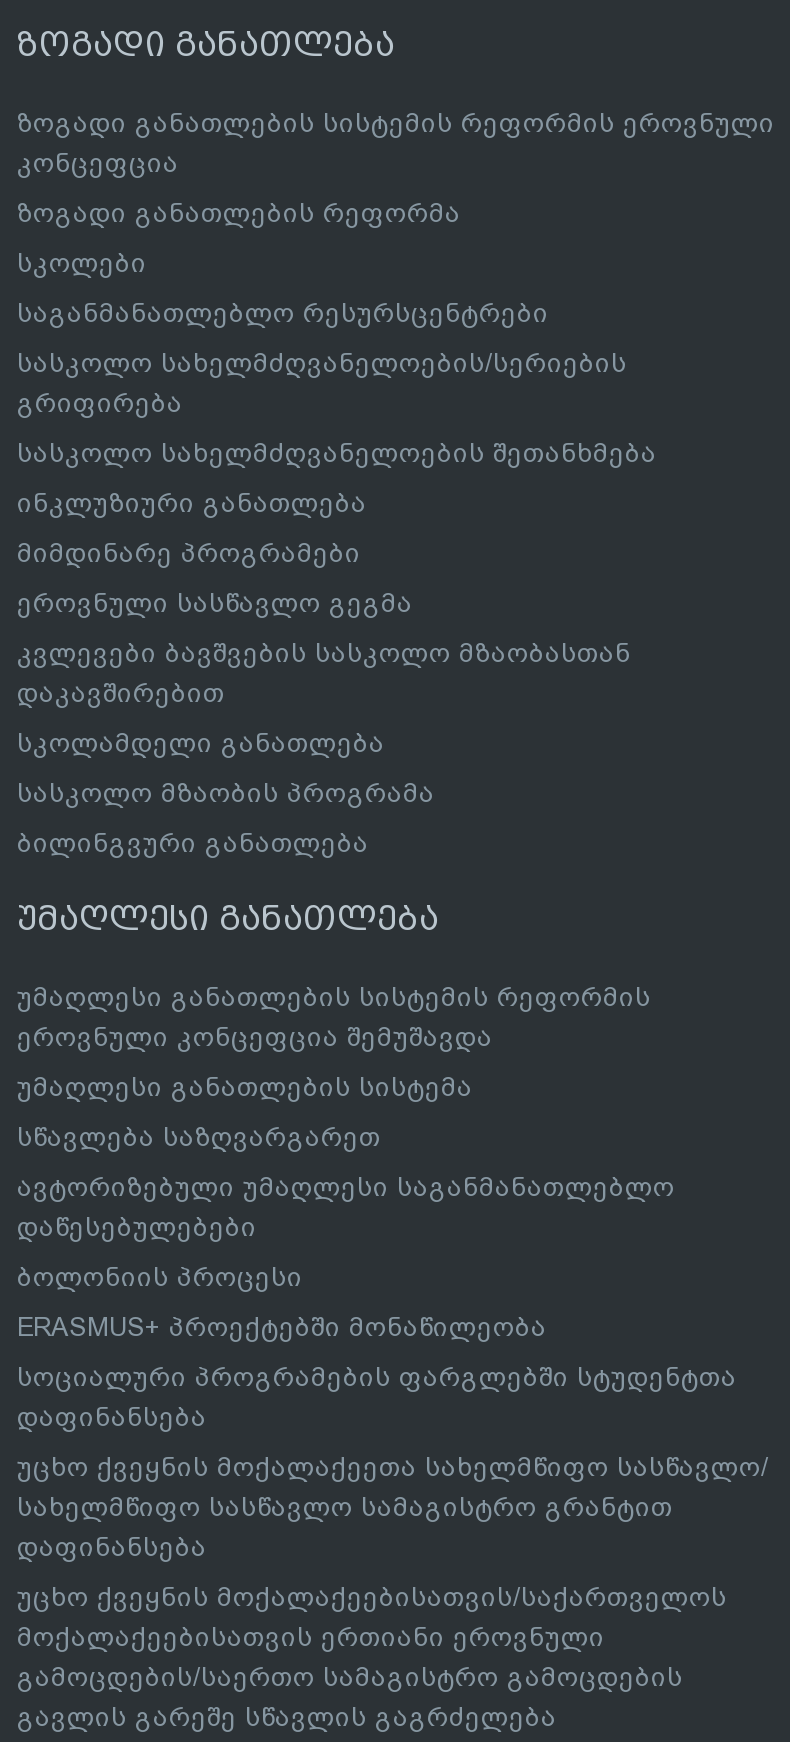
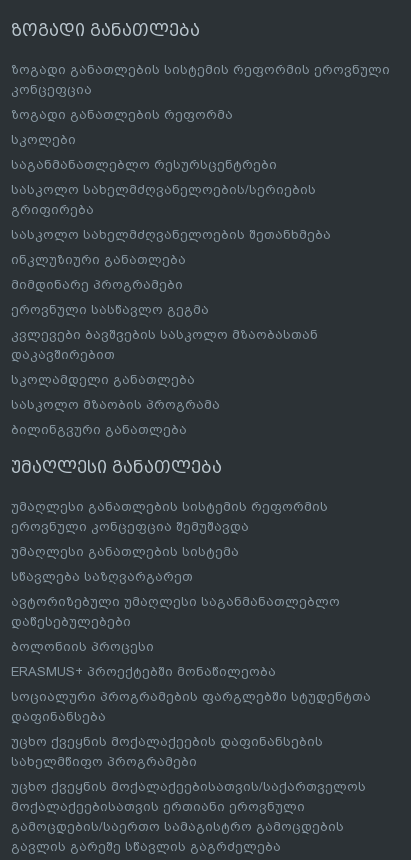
[17,1452,769,1562] უცხო ქვეყნის მოქალაქეეთა სახელმწიფო სასწავლო/ | სახელმწიფო სასწავლო სამაგისტრო გრანტით | დაფინანსება -> [11,734,323,769] უცხო ქვეყნის მოქალაქეების დაფინანსების | სახელმწიფო პროგრამები

